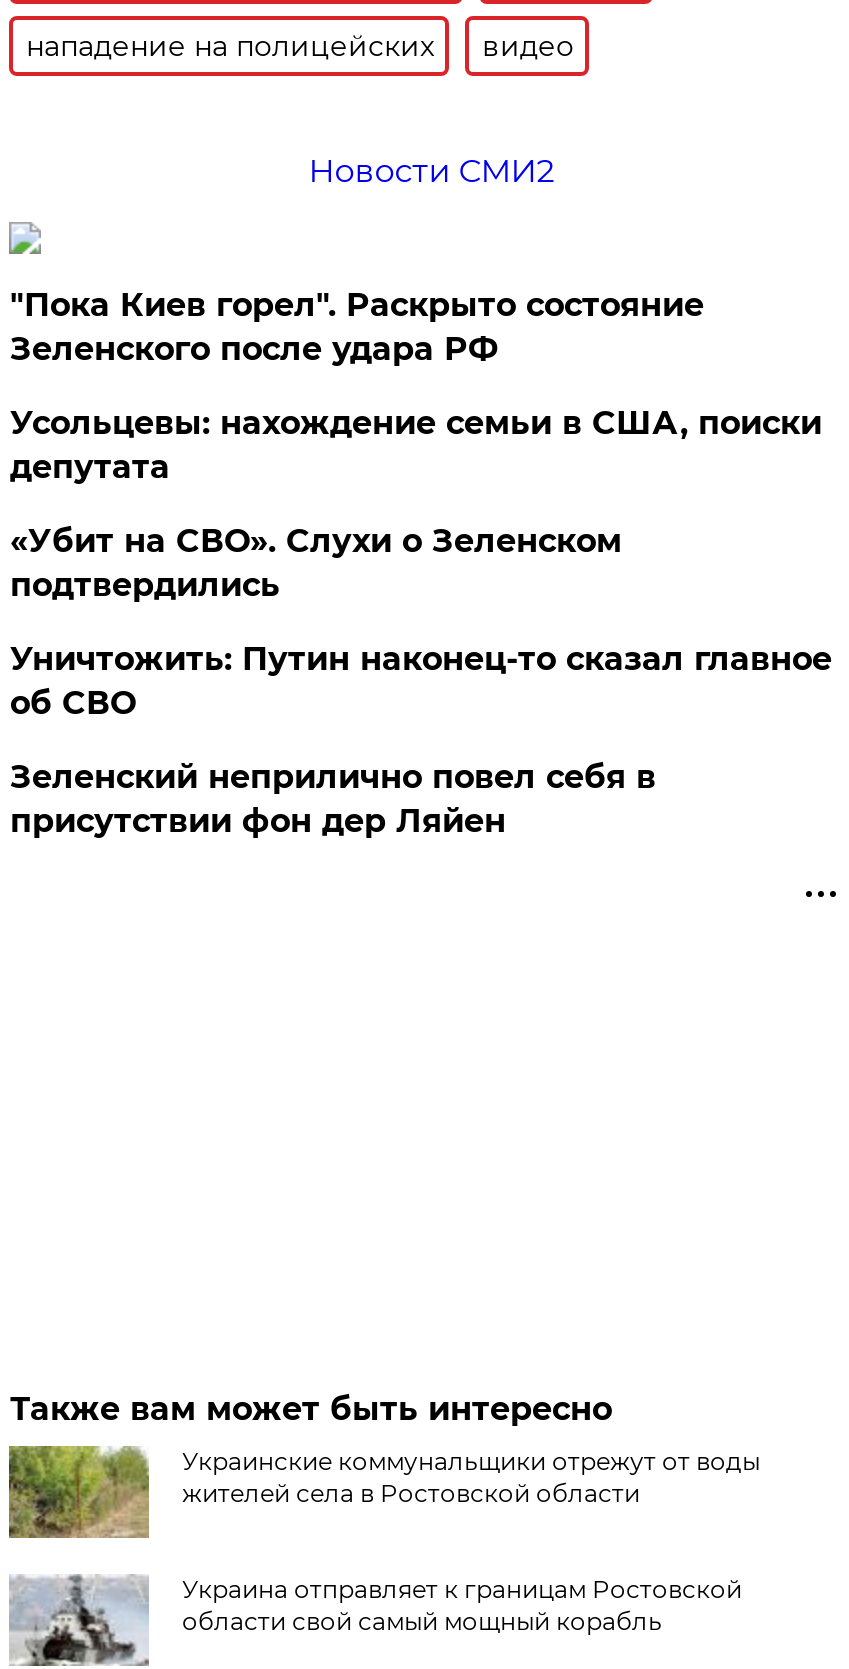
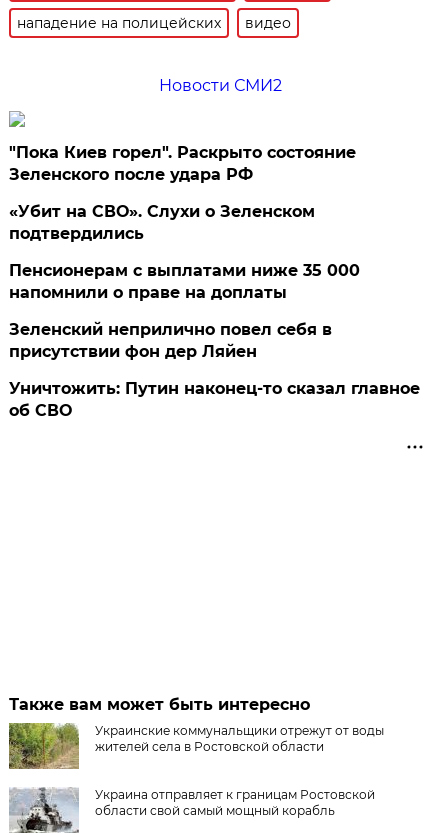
[10,404,822,486] Усольцевы: нахождение семьи в США, поиски | депутата -> none
moved [10,522,622,604] -> [9,202,315,243]: «Убит на СВО». Слухи о Зеленском | подтвердились
none -> [9,261,360,302] Пенсионерам с выплатами ниже 35 000 | напомнили о праве на доплаты
moved [10,640,832,722] -> [9,379,420,420]: Уничтожить: Путин наконец-то сказал главное | об СВО
moved [10,758,656,840] -> [9,320,332,361]: Зеленский неприлично повел cебя в | присутствии фон дер Ляйен

